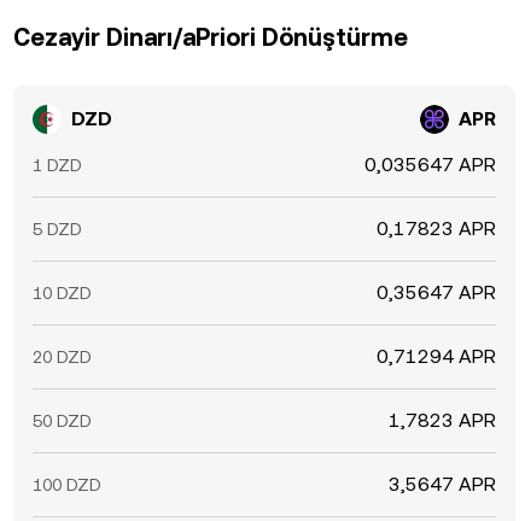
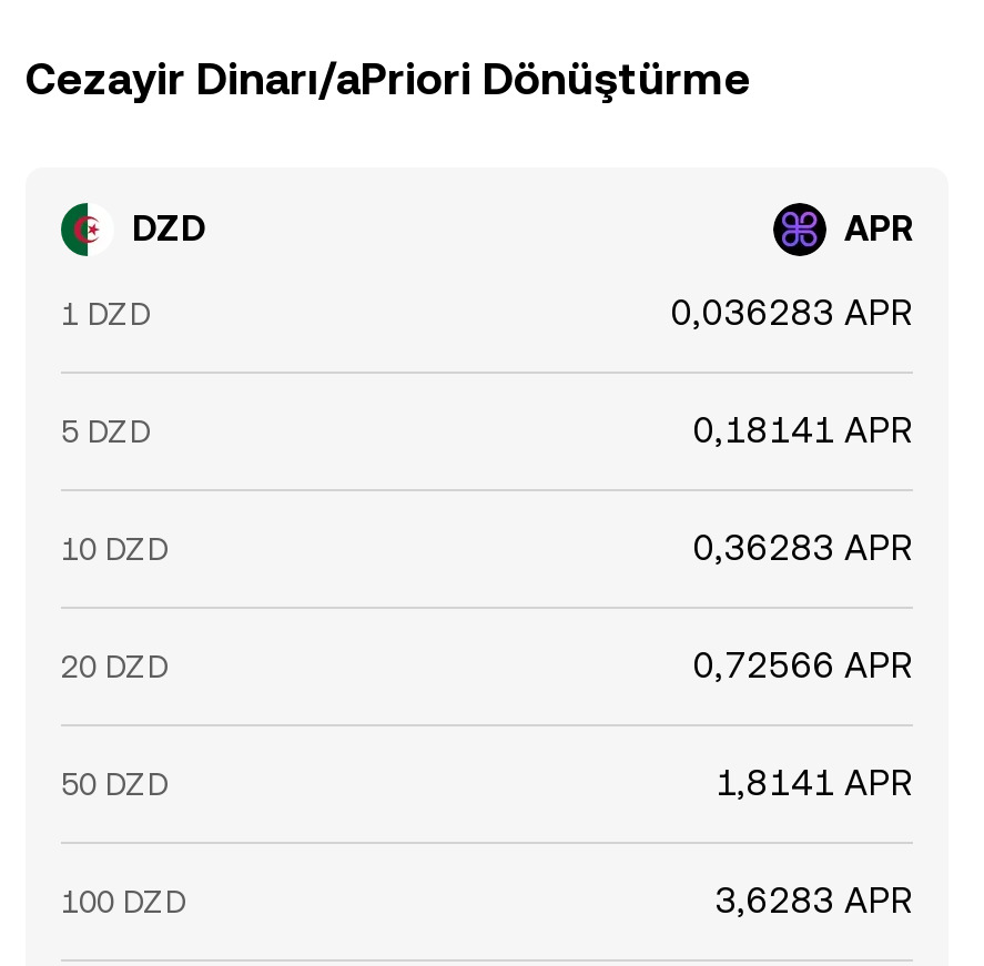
[364,153,496,176] 0,035647 APR -> [671,292,913,334] 0,036283 APR
[377,217,496,240] 0,17823 APR -> [693,409,913,451] 0,18141 APR
[377,281,496,304] 0,35647 APR -> [693,527,913,569] 0,36283 APR
[377,345,496,368] 0,71294 APR -> [693,644,913,687] 0,72566 APR
[389,409,496,432] 1,7823 APR -> [716,762,913,804] 1,8141 APR
[389,473,496,496] 3,5647 APR -> [716,879,913,922] 3,6283 APR

